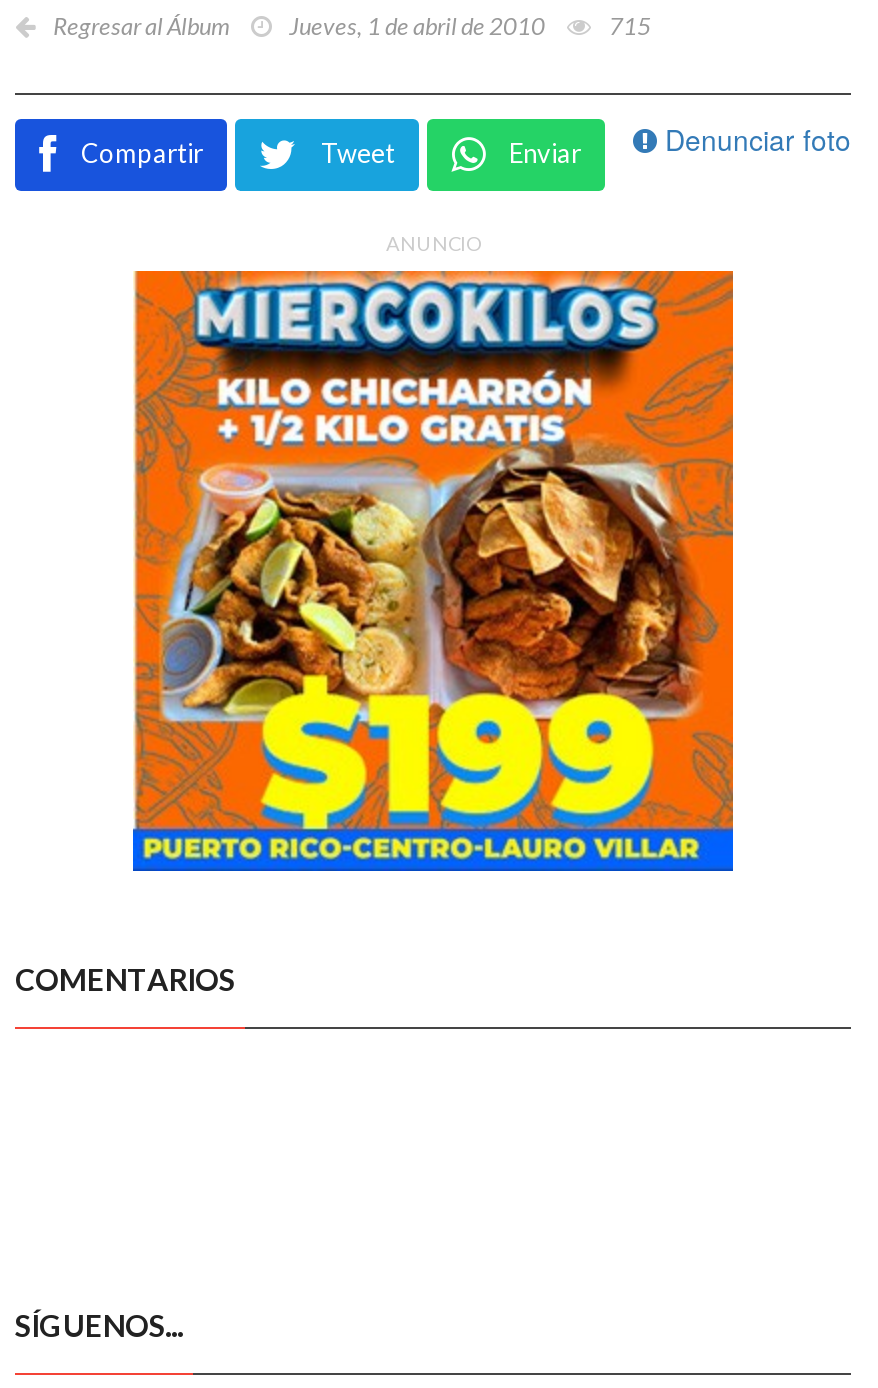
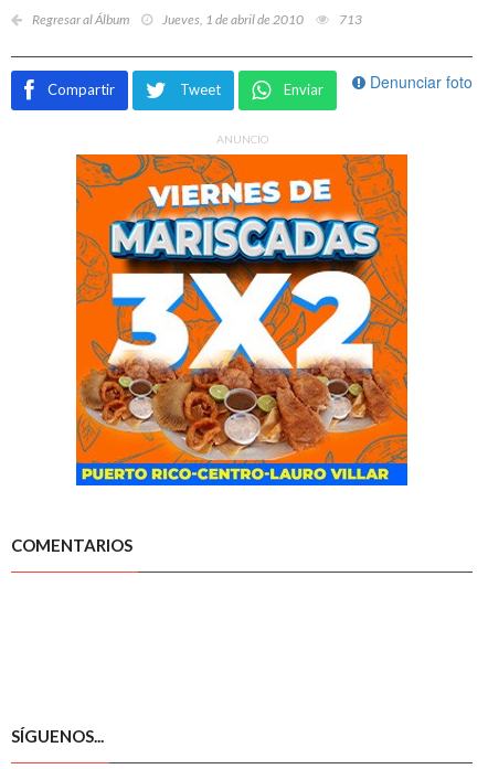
[609,10,651,40] 715 -> [339,11,362,27] 713
[133,271,735,833] [image] -> [75,153,409,464] [image]

